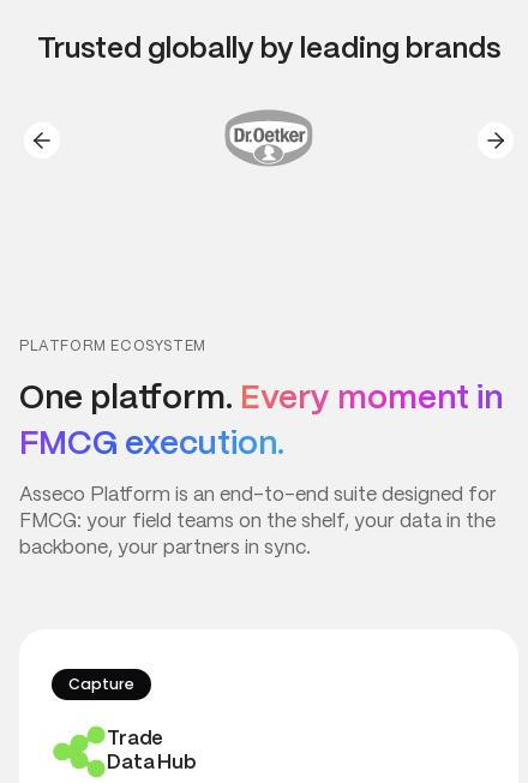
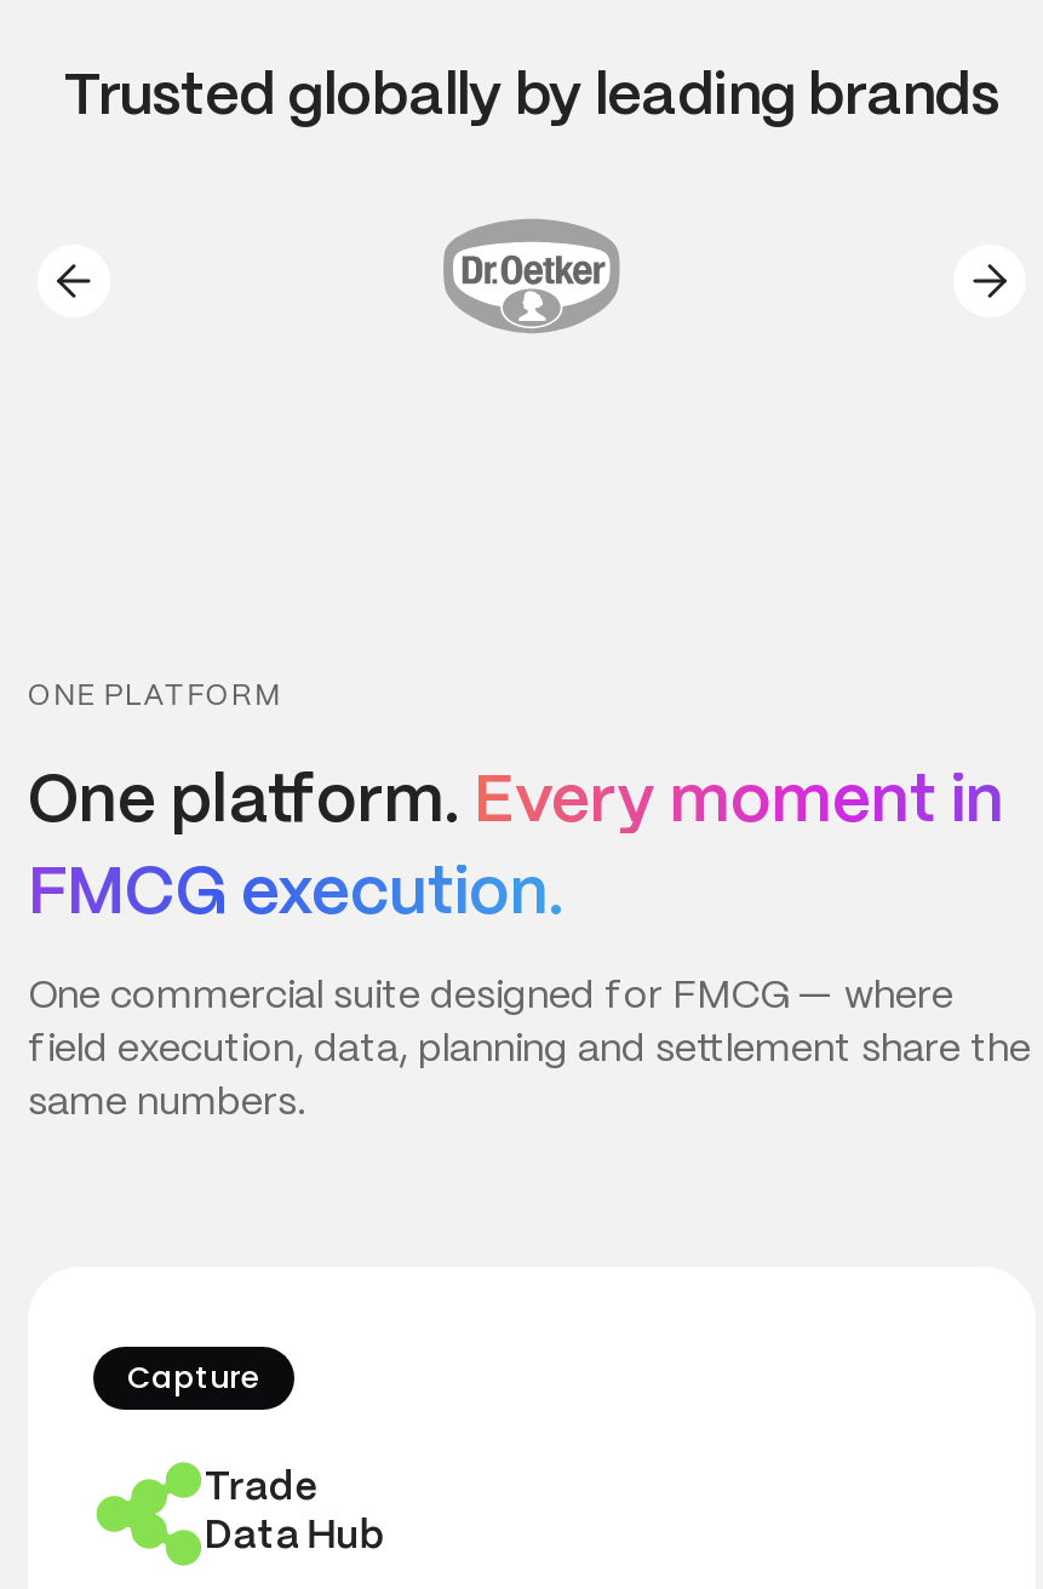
[19,340,206,353] PLATFORM ECOSYSTEM -> [28,683,280,710] ONE PLATFORM
[19,486,497,504] Asseco Platform is an end-to-end suite designed for -> [28,979,953,1015] One commercial suite designed for FMCG — where
[19,513,496,531] FMCG: your field teams on the shelf, your data in the -> [28,1032,1031,1068] field execution, data, planning and settlement share the
[19,539,311,557] backbone, your partners in sync. -> [28,1085,306,1122] same numbers.

